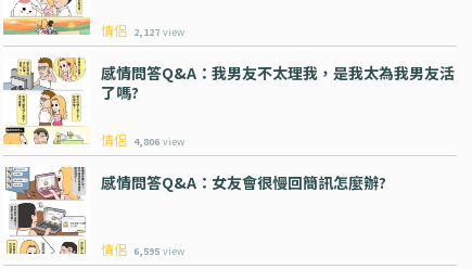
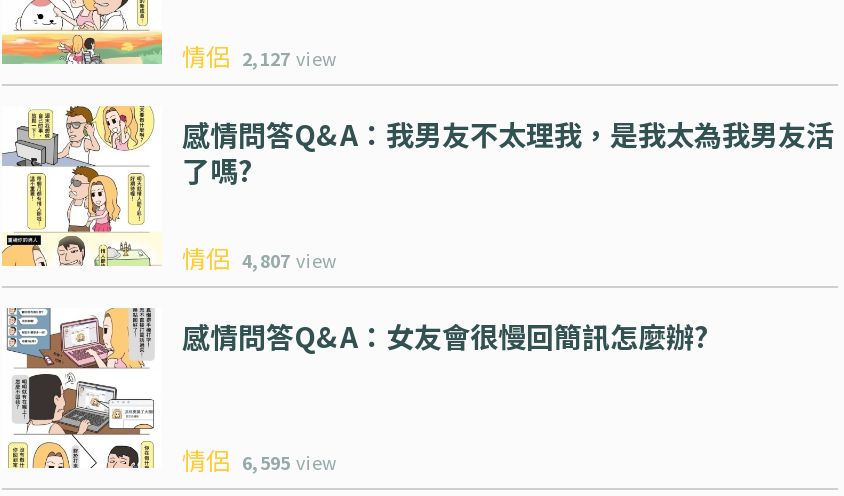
[101,130,184,148] 情侶 4,806 view -> [182,239,336,273] 情侶 4,807 view

